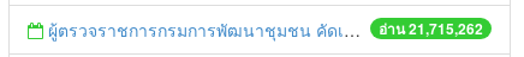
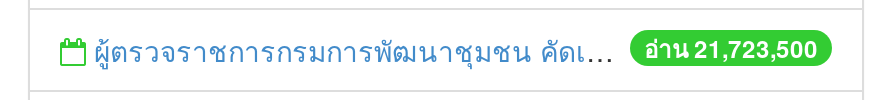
[379,18,483,39] อ่าน 21,715,262 -> [644,30,818,66] อ่าน 21,723,500

